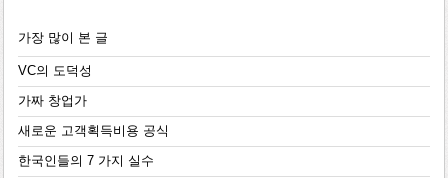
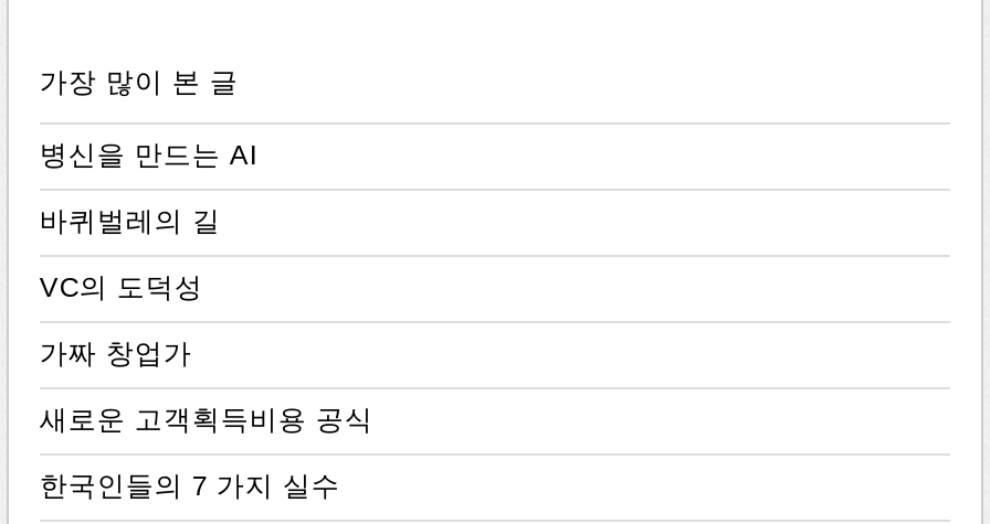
none -> [40,141,258,238] 병신을 만드는 AI | 바퀴벌레의 길

